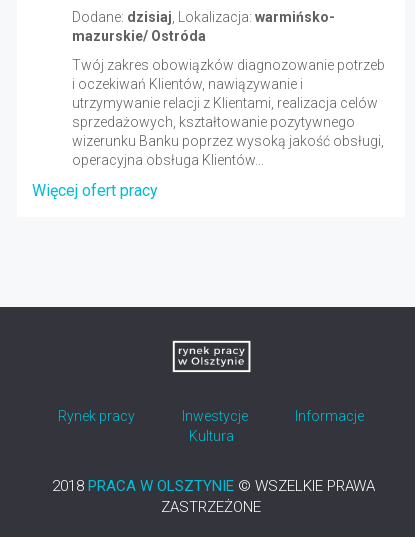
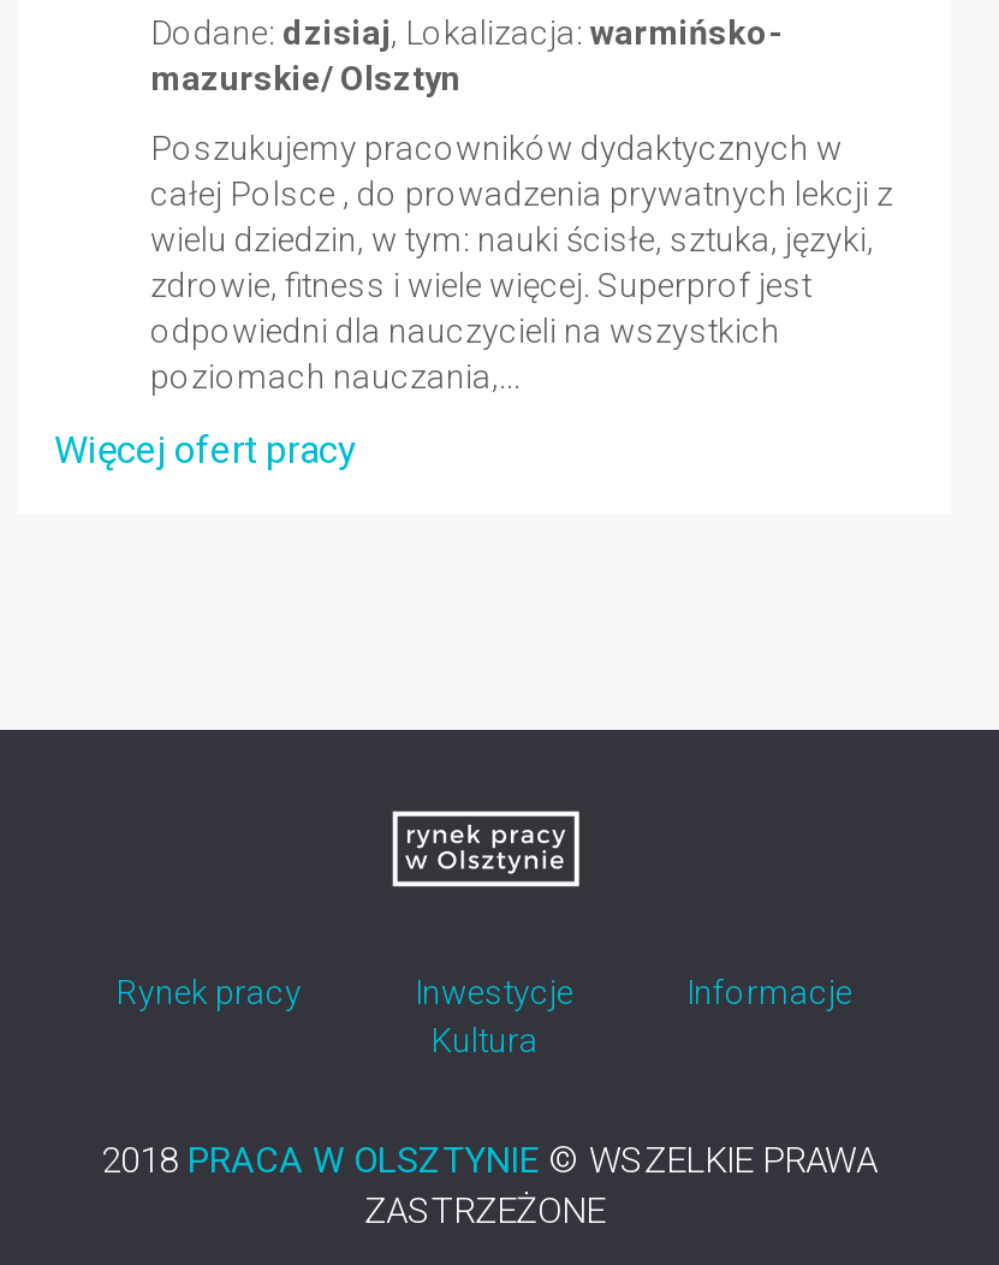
[72,28,206,44] mazurskie/ Ostróda -> [150,59,460,97] mazurskie/ Olsztyn
[72,57,385,168] Twój zakres obowiązków diagnozowanie potrzeb | i oczekiwań Klientów, nawiązywanie i | utrzymywanie relacji z Klientami, realizacja celów | sprzedażowych, kształtowanie pozytywnego | wizerunku Banku poprzez wysoką jakość obsługi, | operacyjna obsługa Klientów... -> [150,129,893,396] Poszukujemy pracowników dydaktycznych w | całej Polsce , do prowadzenia prywatnych lekcji z | wielu dziedzin, w tym: nauki ścisłe, sztuka, języki, | zdrowie, fitness i wiele więcej. Superprof jest | odpowiedni dla nauczycieli na wszystkich | poziomach nauczania,...

